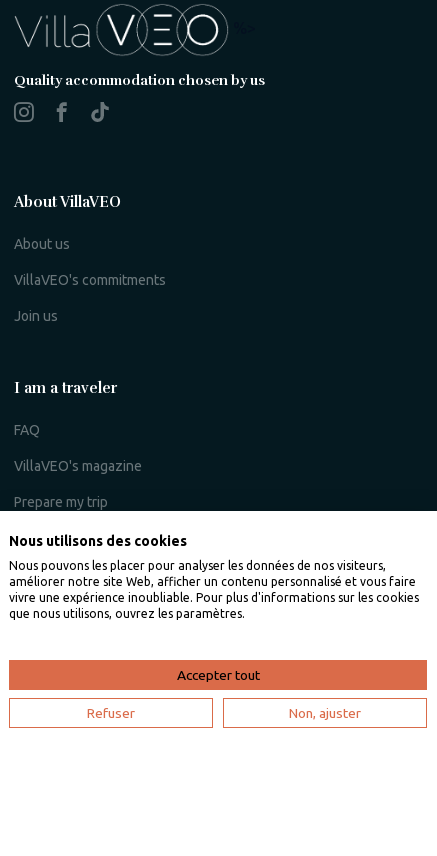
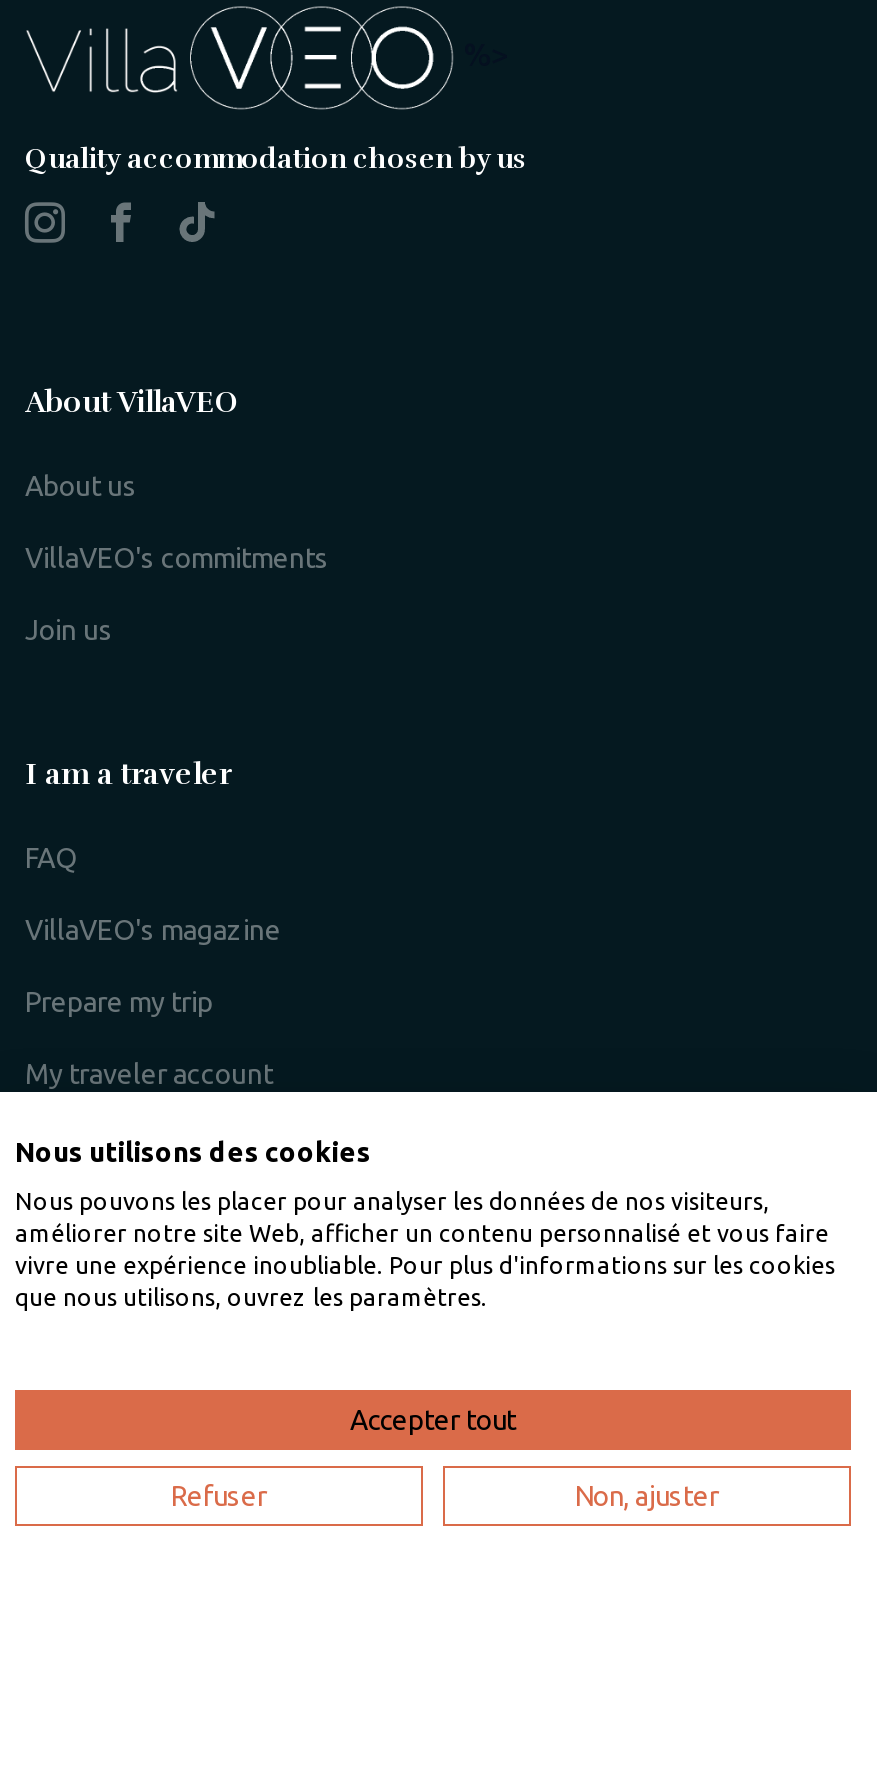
none -> [25,1058,273,1090] My traveler account

